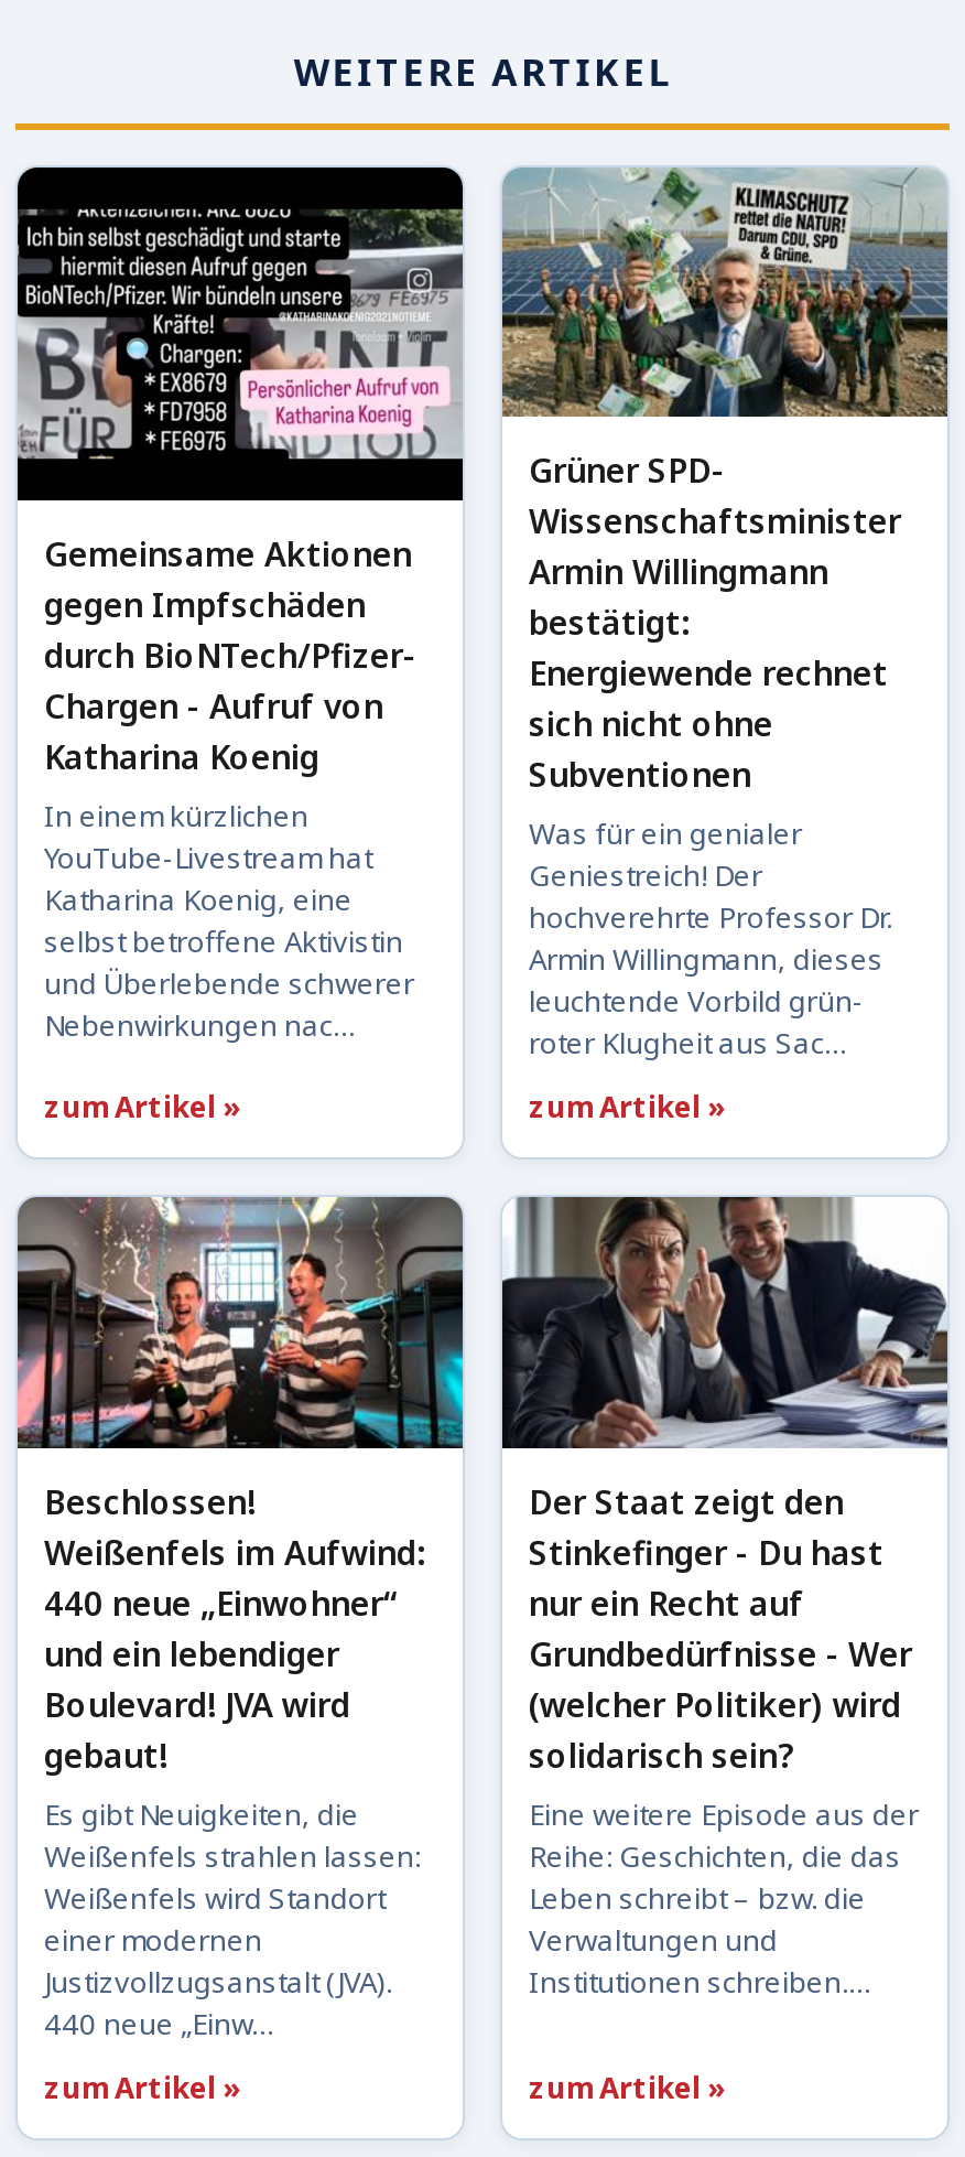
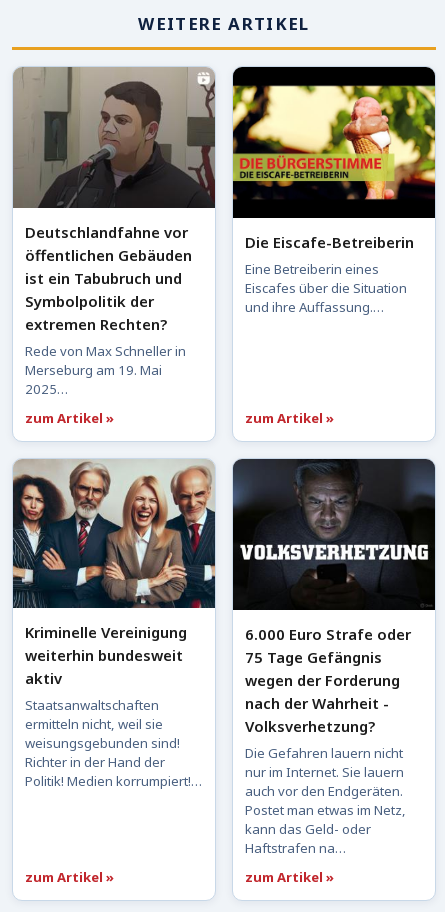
[18,165,465,1045] [image] | Gemeinsame Aktionen | gegen Impfschäden | durch BioNTech/Pfizer- | Chargen - Aufruf von | Katharina Koenig | In einem kürzlichen | YouTube-Livestream hat | Katharina Koenig, eine | selbst betroffene Aktivistin | und Überlebende schwerer | Nebenwirkungen nac… -> [14,66,216,398] [image] | Deutschlandfahne vor | öffentlichen Gebäuden | ist ein Tabubruch und | Symbolpolitik der | extremen Rechten? | Rede von Max Schneller in | Merseburg am 19. Mai | 2025…
[500,168,950,1063] [image] | Grüner SPD- | Wissenschaftsminister | Armin Willingmann | bestätigt: | Energiewende rechnet | sich nicht ohne | Subventionen | Was für ein genialer | Geniestreich! Der | hochverehrte Professor Dr. | Armin Willingmann, dieses | leuchtende Vorbild grün- | roter Klugheit aus Sac… -> [232,66,436,316] [image] | Die Eiscafe-Betreiberin | Eine Betreiberin eines | Eiscafes über die Situation | und ihre Auffassung.…
[18,1197,465,2044] [image] | Beschlossen! | Weißenfels im Aufwind: | 440 neue „Einwohner“ | und ein lebendiger | Boulevard! JVA wird | gebaut! | Es gibt Neuigkeiten, die | Weißenfels strahlen lassen: | Weißenfels wird Standort | einer modernen | Justizvollzugsanstalt (JVA). | 440 neue „Einw… -> [12,460,216,790] [image] | Kriminelle Vereinigung | weiterhin bundesweit | aktiv | Staatsanwaltschaften | ermitteln nicht, weil sie | weisungsgebunden sind! | Richter in der Hand der | Politik! Medien korrumpiert!…
[502,1195,950,2002] [image] | Der Staat zeigt den | Stinkefinger - Du hast | nur ein Recht auf | Grundbedürfnisse - Wer | (welcher Politiker) wird | solidarisch sein? | Eine weitere Episode aus der | Reihe: Geschichten, die das | Leben schreibt – bzw. die | Verwaltungen und | Institutionen schreiben.… -> [232,458,436,857] [image] | 6.000 Euro Strafe oder | 75 Tage Gefängnis | wegen der Forderung | nach der Wahrheit - | Volksverhetzung? | Die Gefahren lauern nicht | nur im Internet. Sie lauern | auch vor den Endgeräten. | Postet man etwas im Netz, | kann das Geld- oder | Haftstrafen na…

